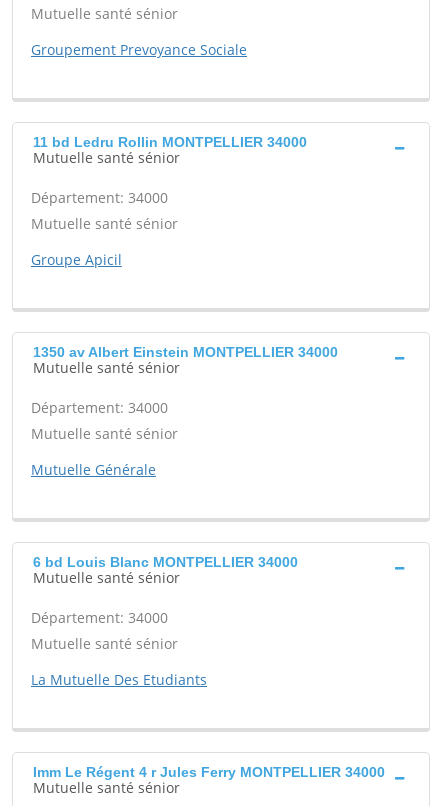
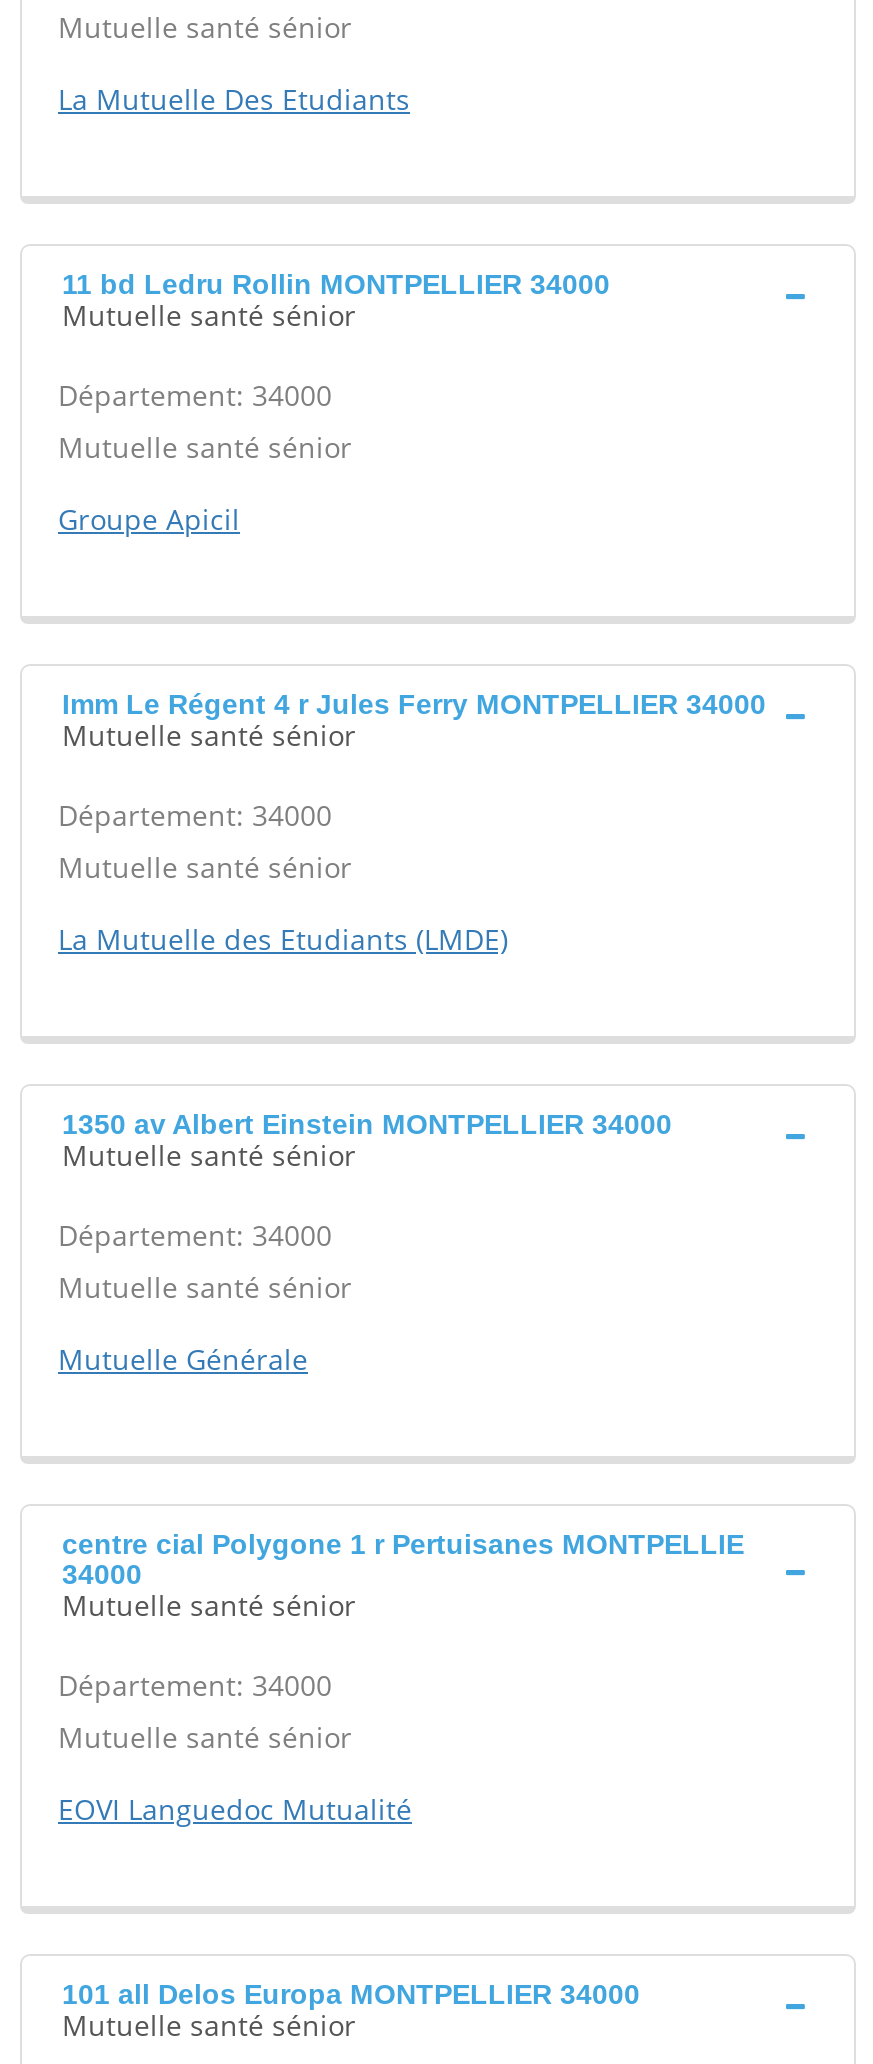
[31,40,247,59] Groupement Prevoyance Sociale -> none
none -> [58,716,508,958] Mutuelle santé sénior | Département: 34000 | Mutuelle santé sénior | La Mutuelle des Etudiants (LMDE)
[33,554,298,570] 6 bd Louis Blanc MONTPELLIER 34000 -> [62,1528,744,1590] centre cial Polygone 1 r Pertuisanes MONTPELLIE | 34000
none -> [58,1790,412,1828] EOVI Languedoc Mutualité
none -> [62,1978,640,2010] 101 all Delos Europa MONTPELLIER 34000
moved [31,670,207,689] -> [58,80,410,118]: La Mutuelle Des Etudiants
moved [33,764,385,780] -> [62,688,766,720]: Imm Le Régent 4 r Jules Ferry MONTPELLIER 34000

